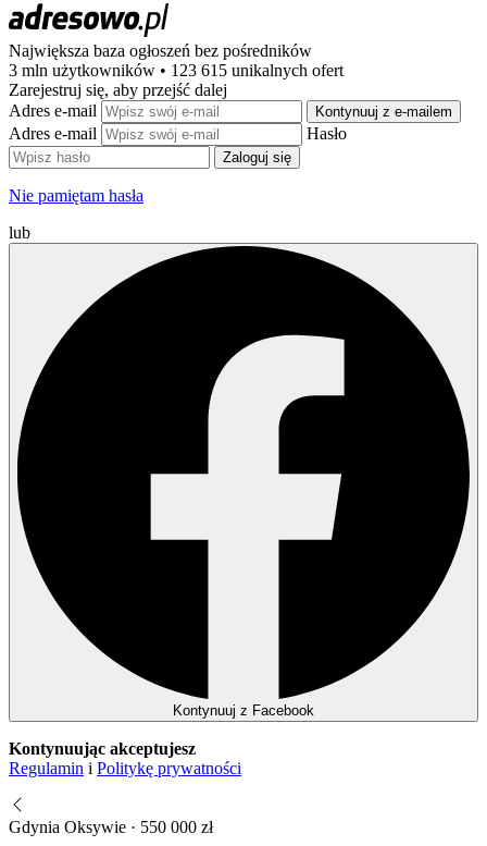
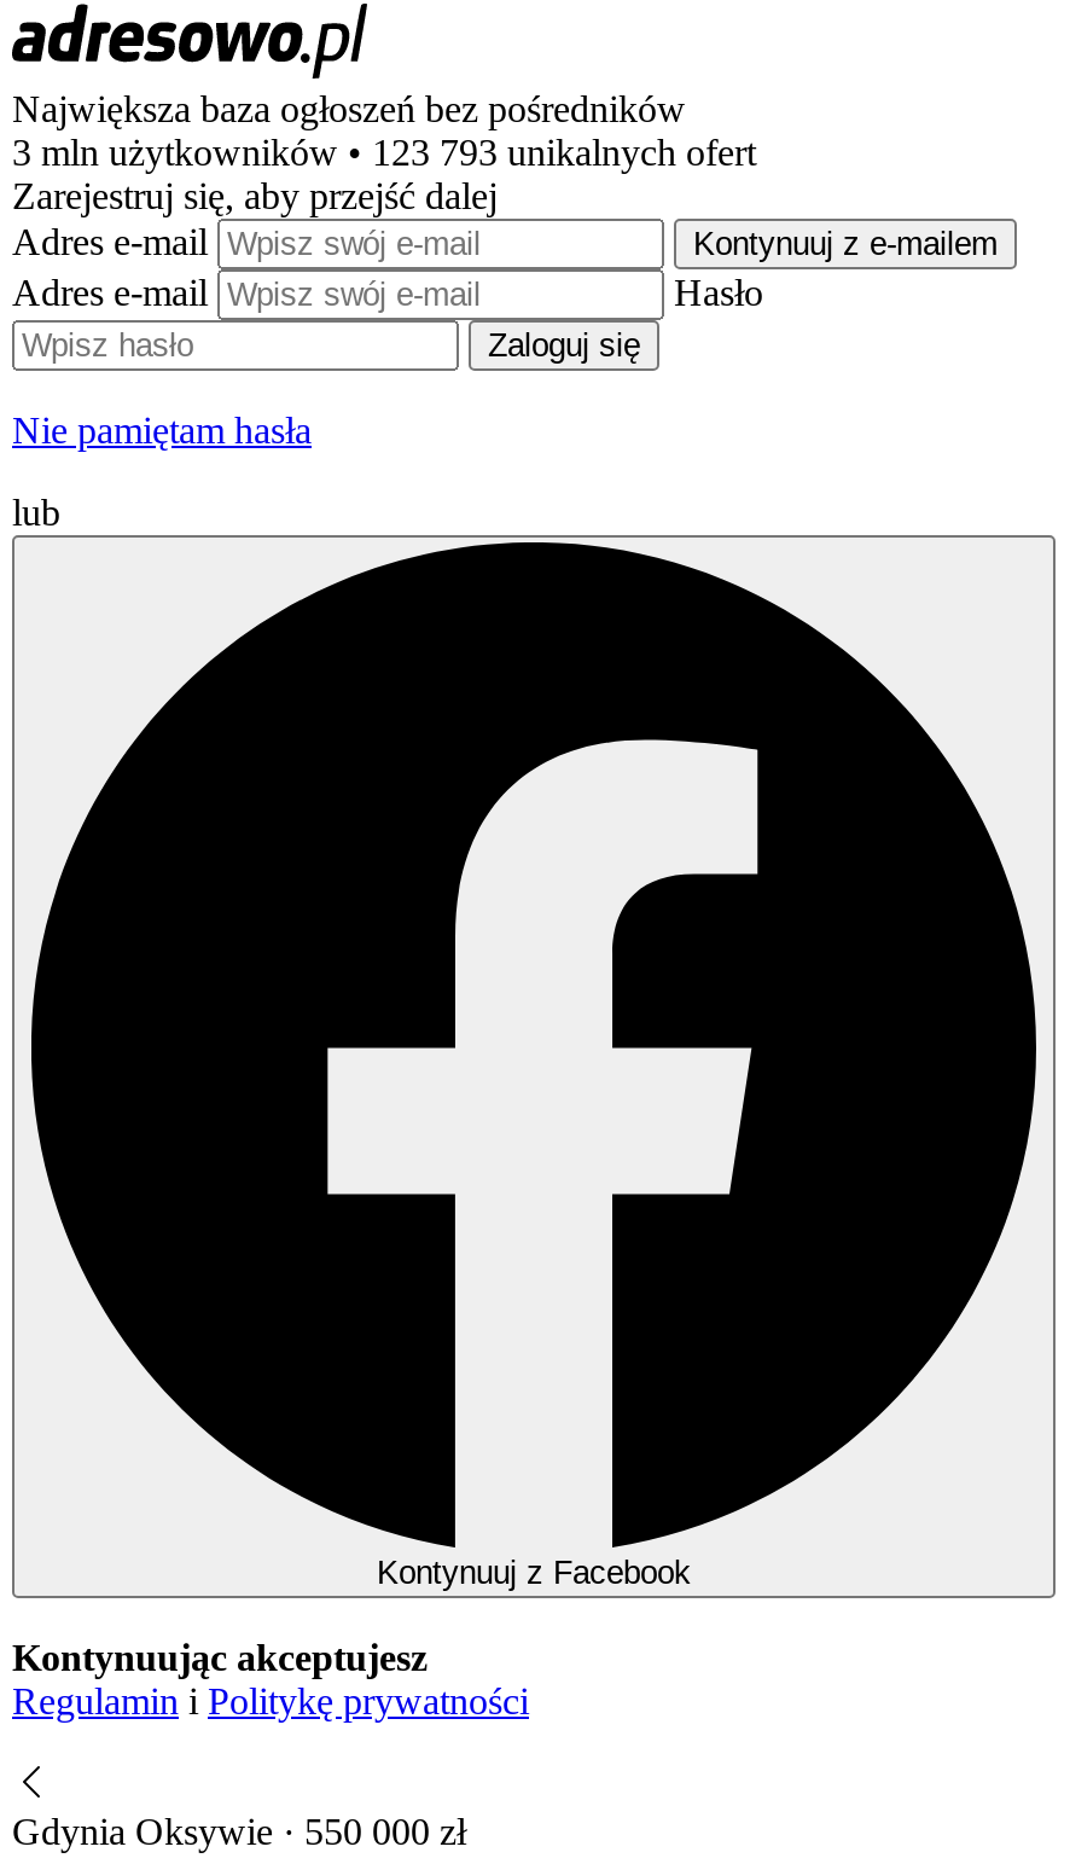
[9,61,344,79] 3 mln użytkowników • 123 615 unikalnych ofert -> [12,131,756,172] 3 mln użytkowników • 123 793 unikalnych ofert

